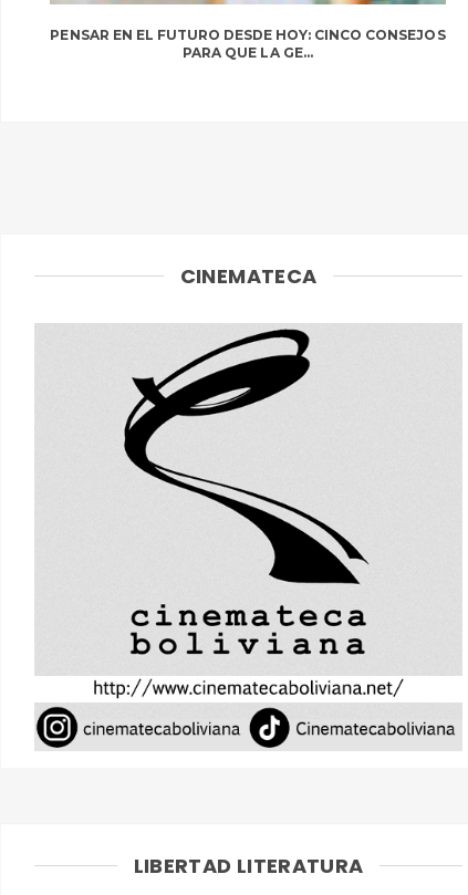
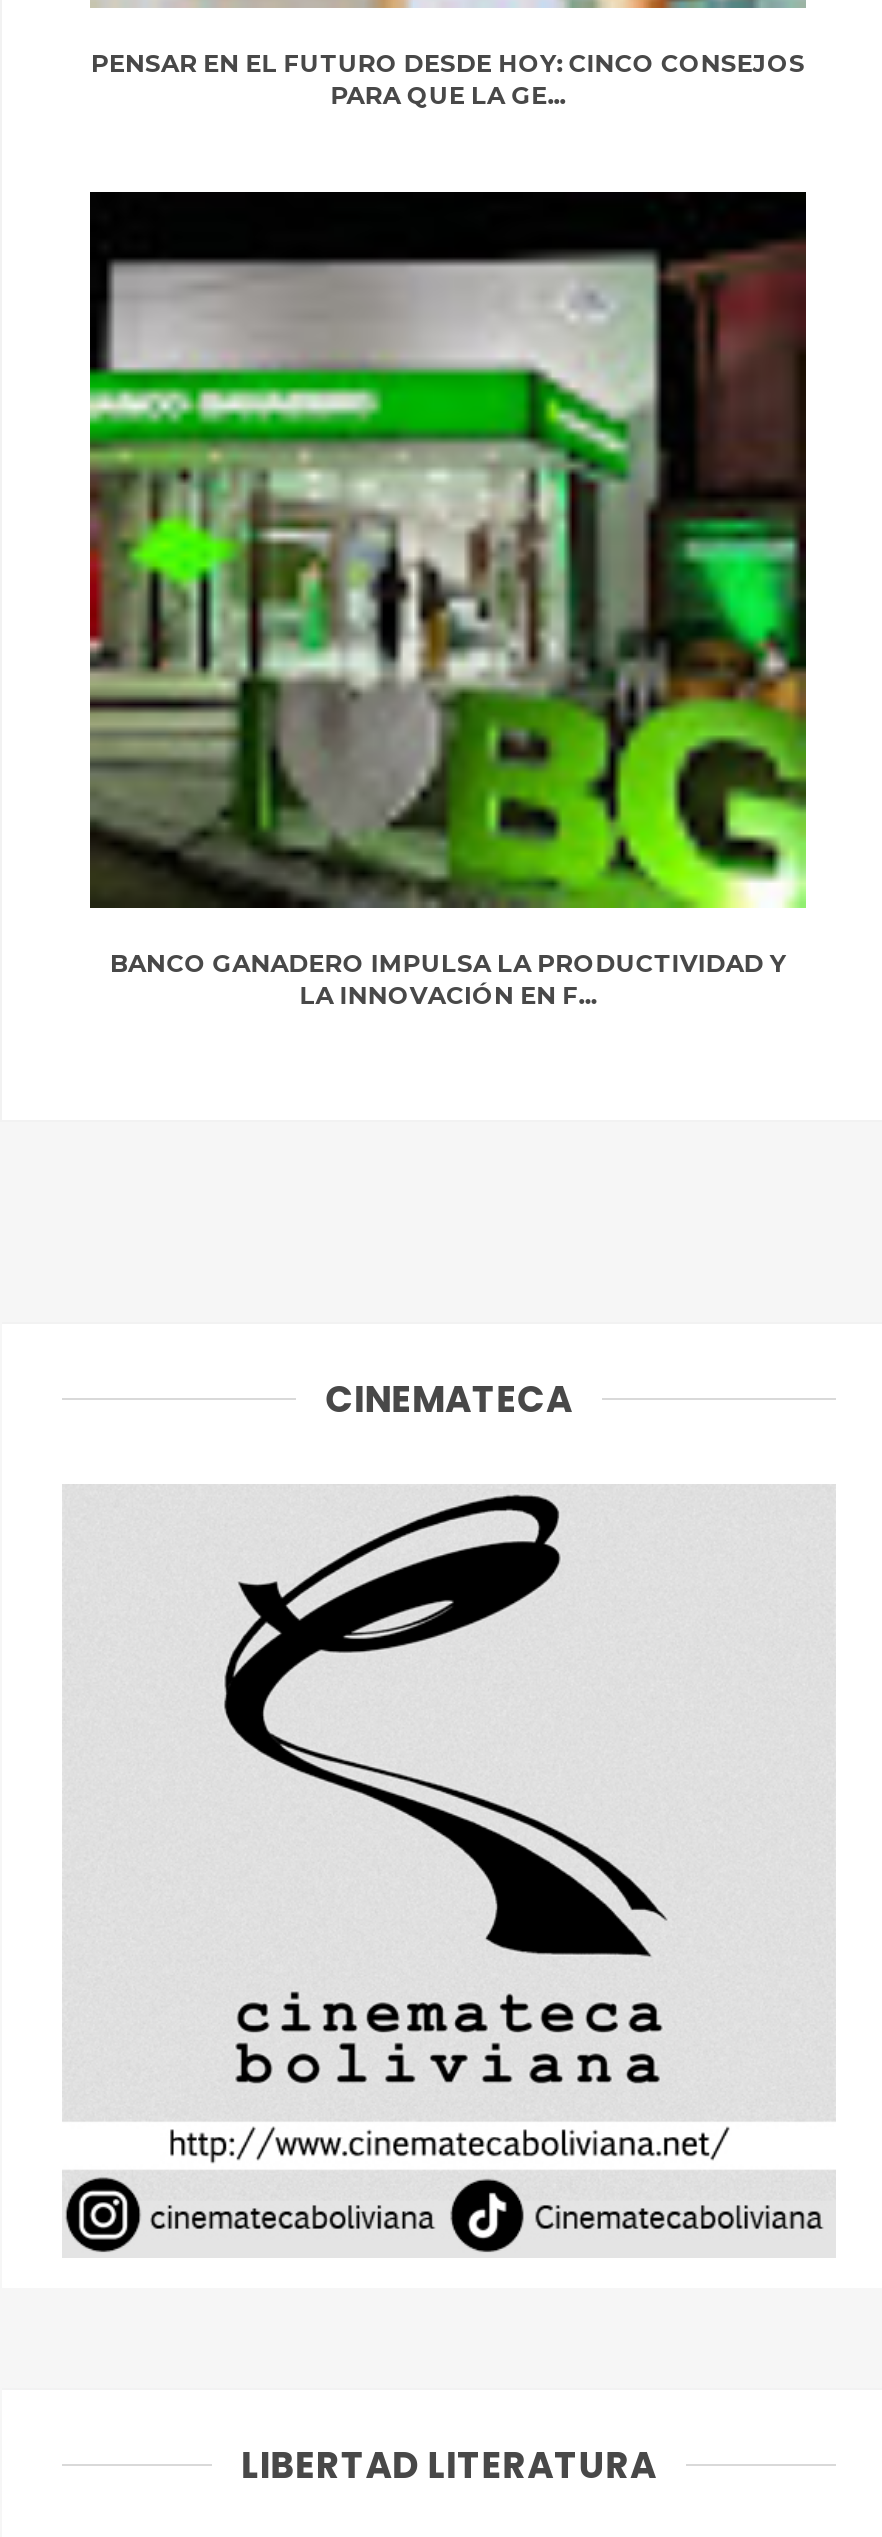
none -> [88,190,806,1010] [image] | BANCO GANADERO IMPULSA LA PRODUCTIVIDAD Y | LA INNOVACIÓN EN F...

